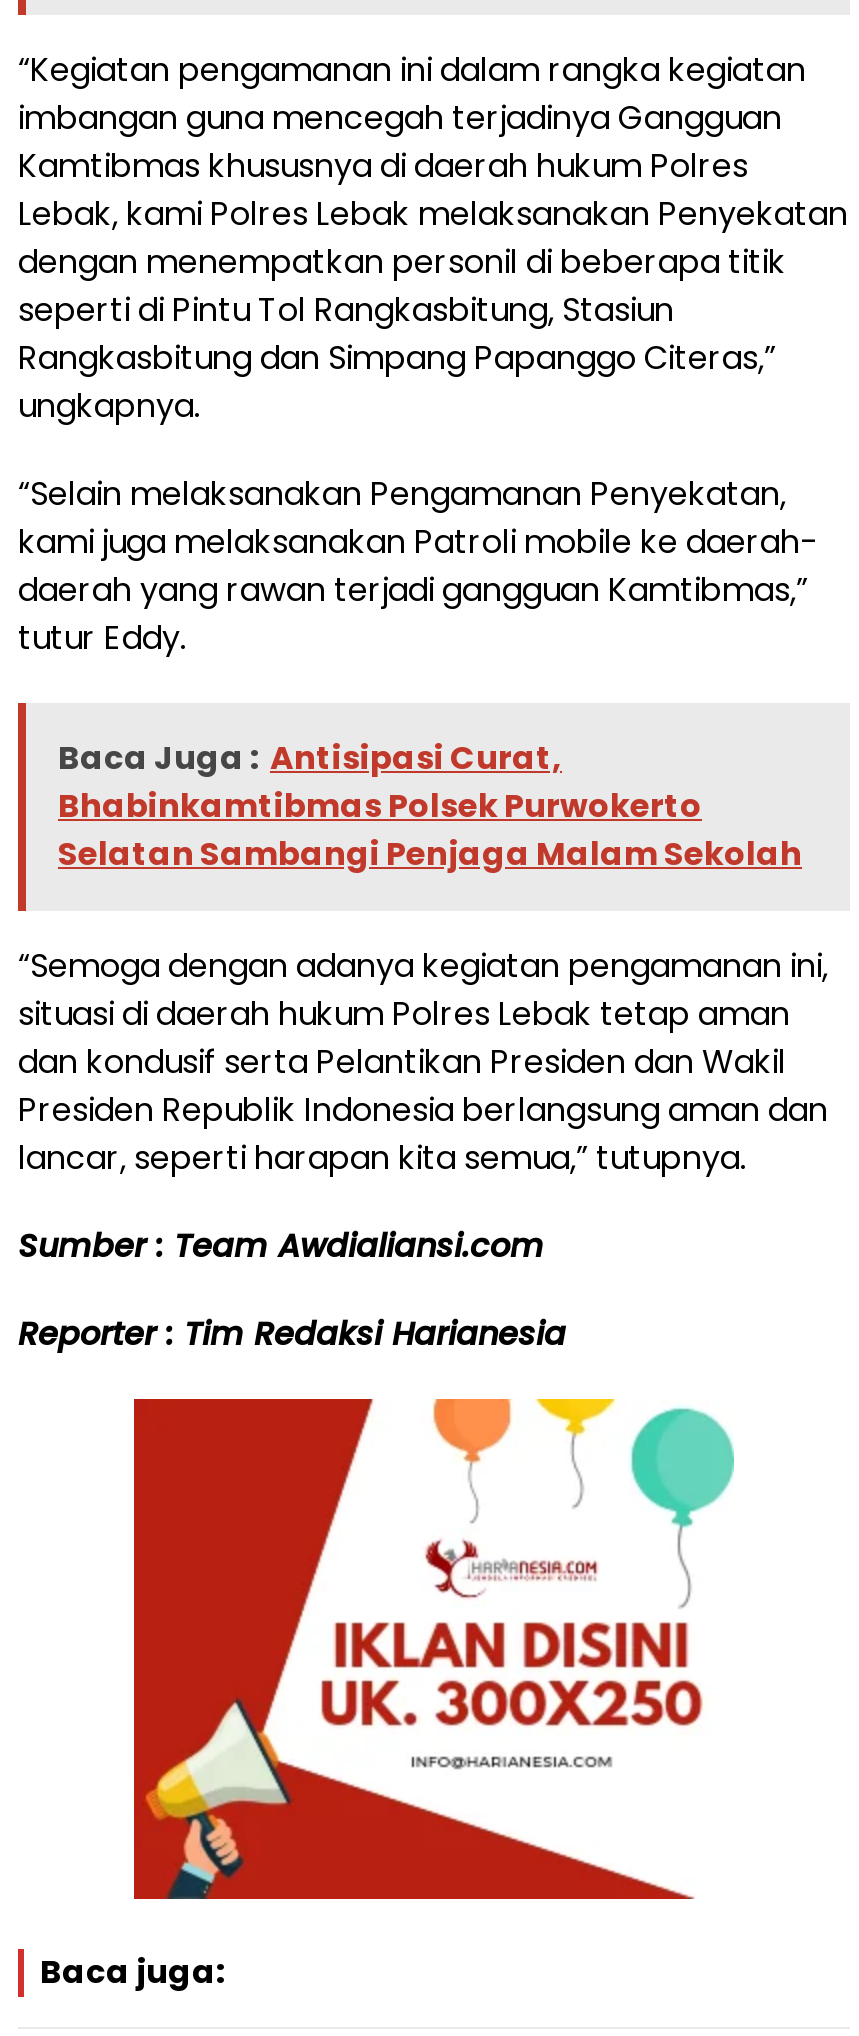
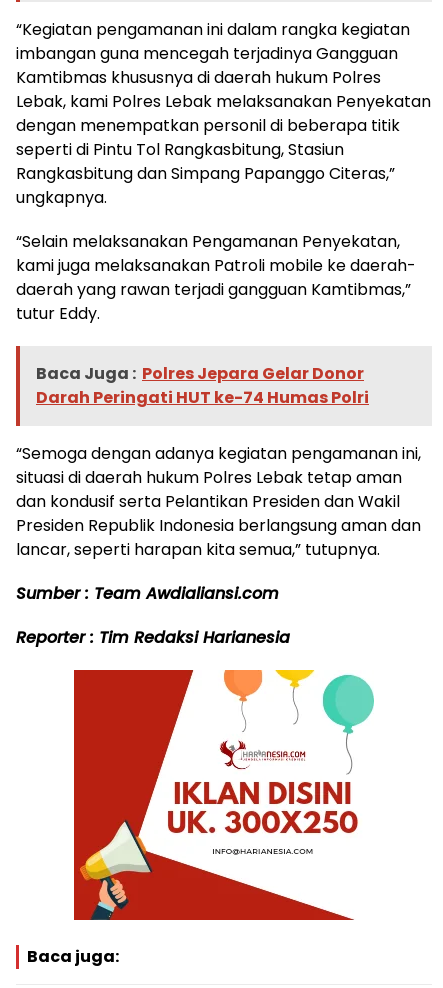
[58,735,802,877] Baca Juga : Antisipasi Curat, | Bhabinkamtibmas Polsek Purwokerto | Selatan Sambangi Penjaga Malam Sekolah -> [36,362,369,409] Baca Juga : Polres Jepara Gelar Donor | Darah Peringati HUT ke-74 Humas Polri

